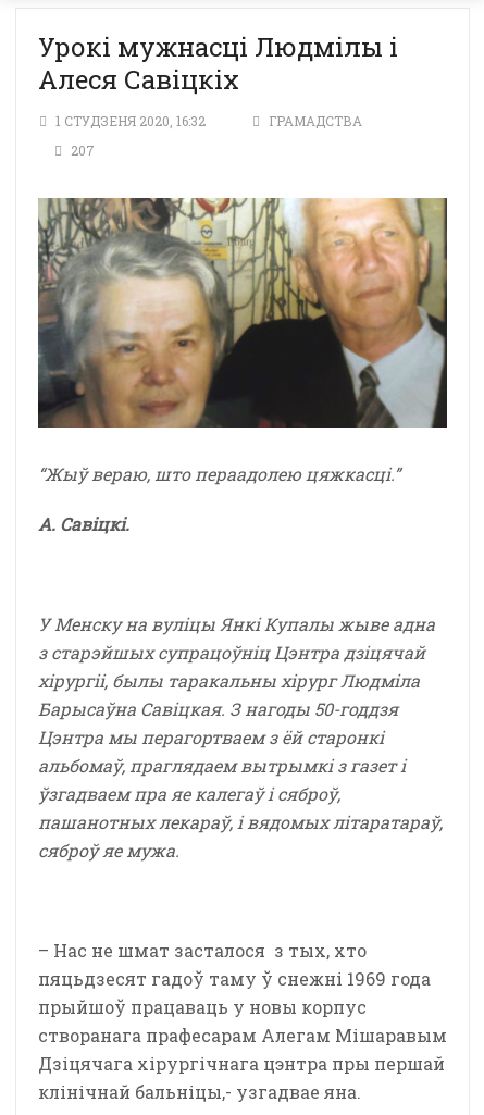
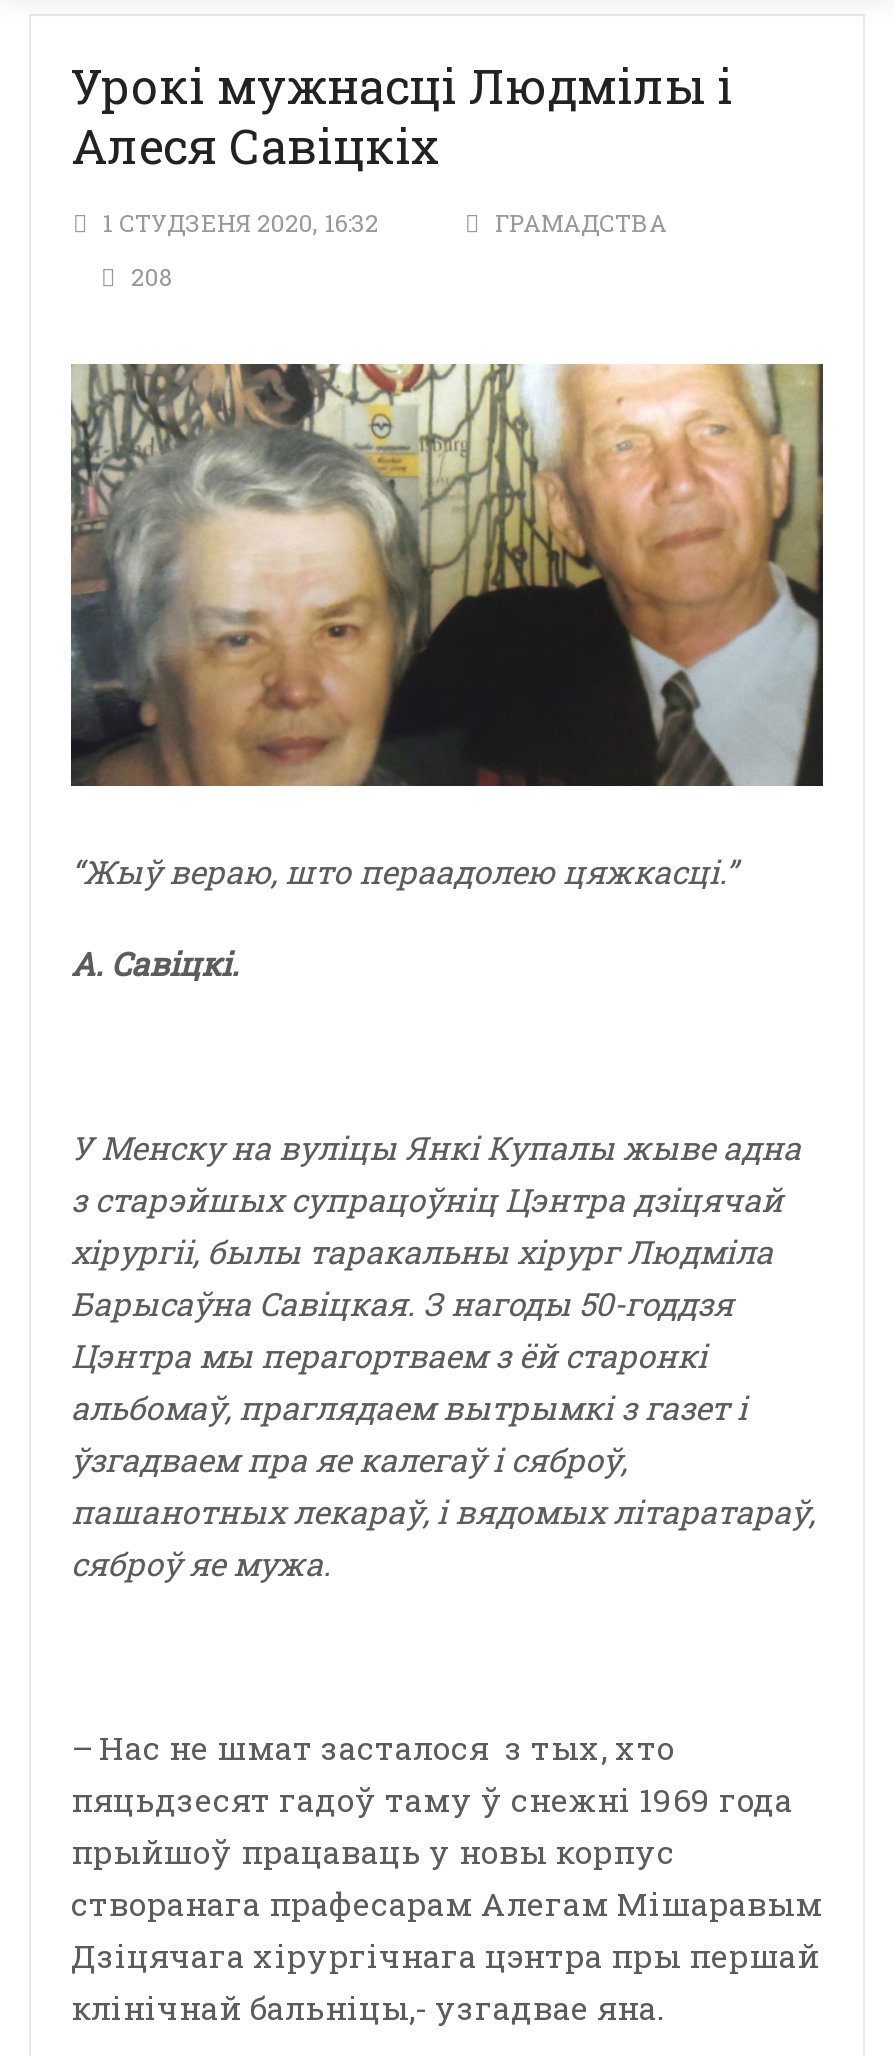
[71,141,95,159] 207 -> [131,260,173,292] 208

